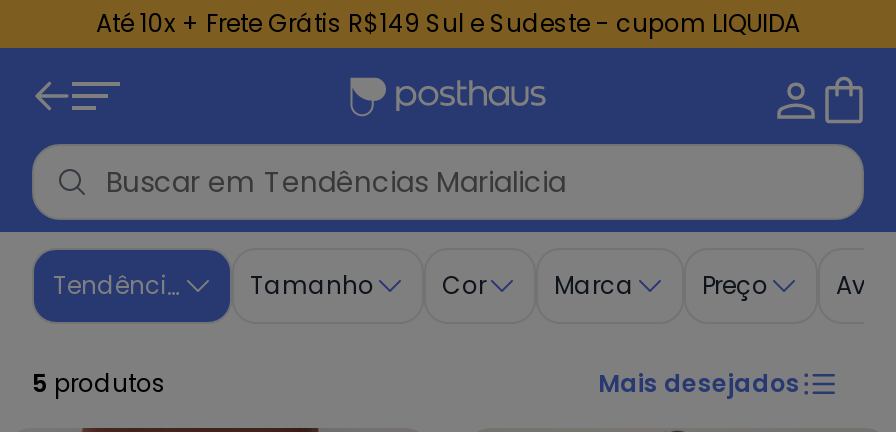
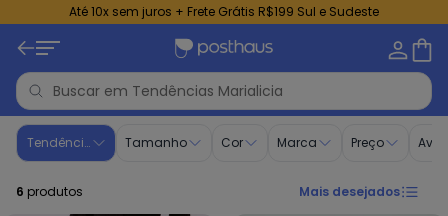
[96,6,800,40] Até 10x + Frete Grátis R$149 Sul e Sudeste - cupom LIQUIDA -> [69,3,379,20] Até 10x sem juros + Frete Grátis R$199 Sul e Sudeste
[32,367,166,401] 5 produtos -> [16,183,83,200] 6 produtos

